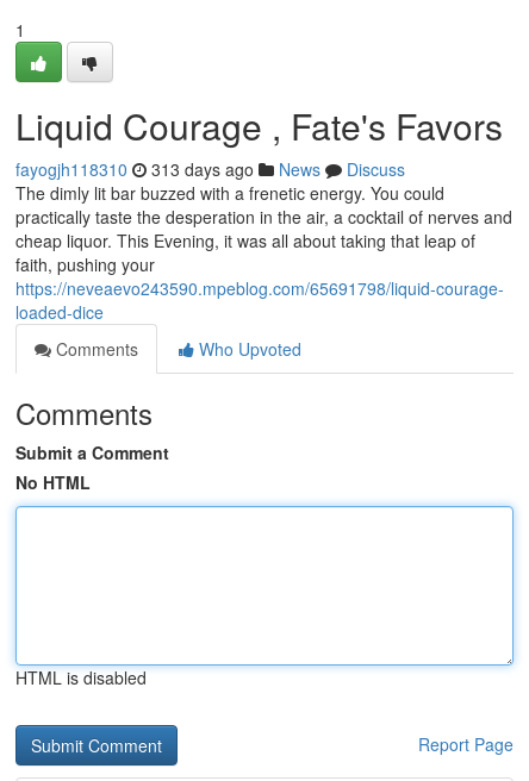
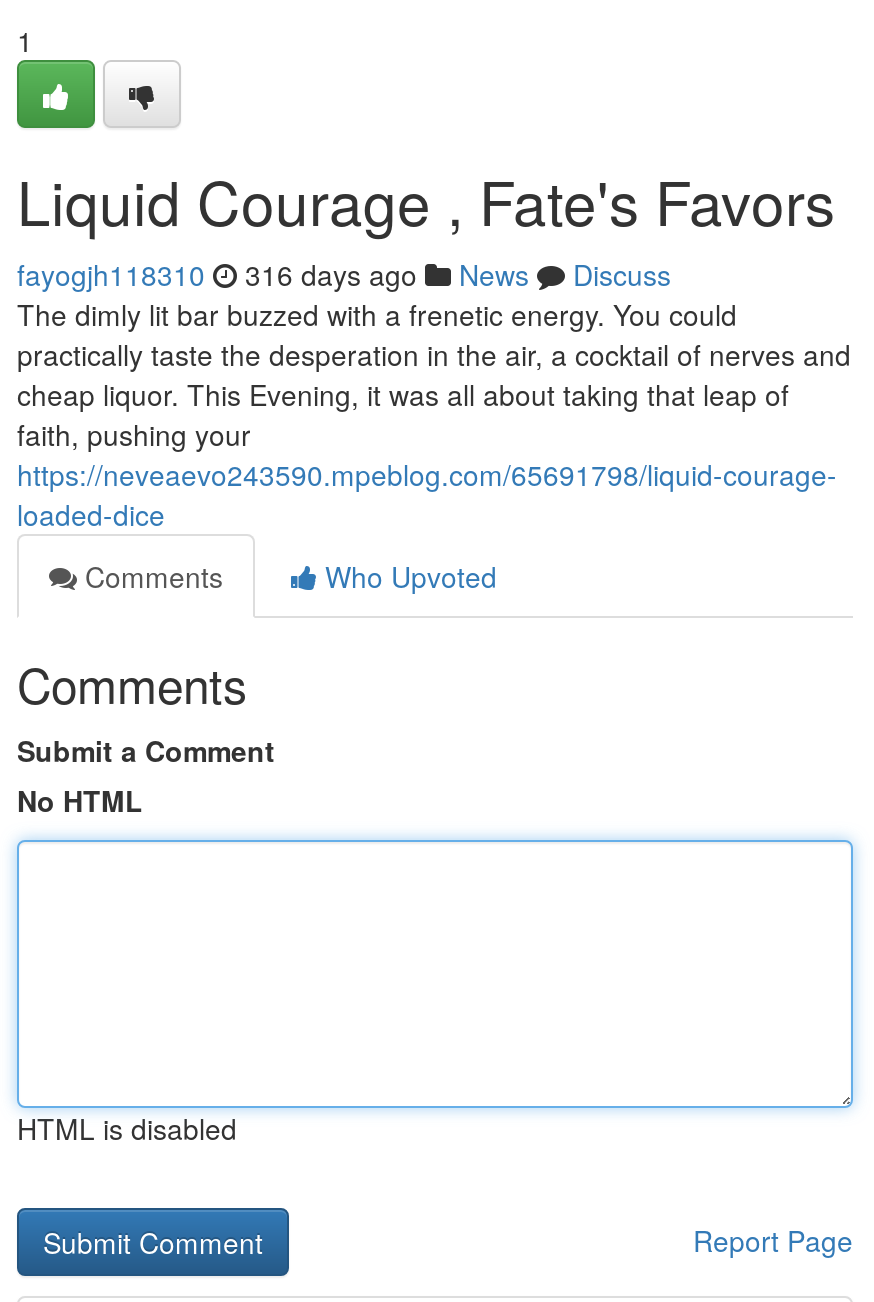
[15,157,405,181] fayogjh118310 313 days ago News Discuss -> [17,254,671,294] fayogjh118310 316 days ago News Discuss

